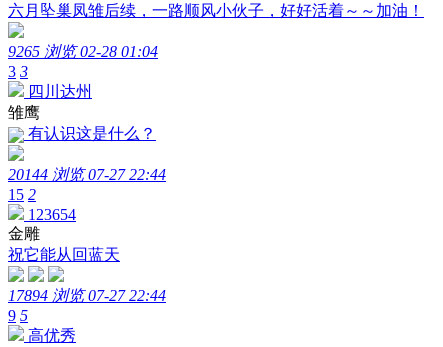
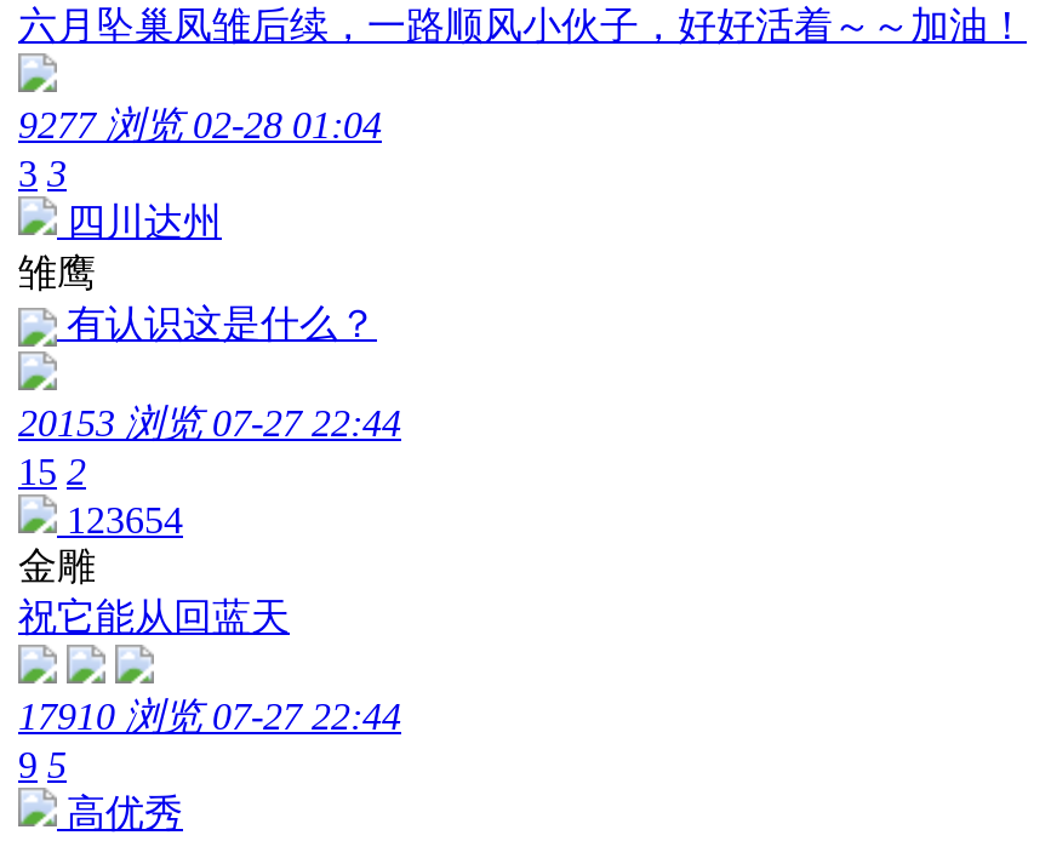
[8,43,158,60] 9265 浏览 02-28 01:04 -> [18,104,382,146] 9277 浏览 02-28 01:04
[8,166,166,183] 20144 浏览 07-27 22:44 -> [18,403,401,444] 20153 浏览 07-27 22:44
[8,287,166,304] 17894 浏览 07-27 22:44 -> [18,696,401,737] 17910 浏览 07-27 22:44

